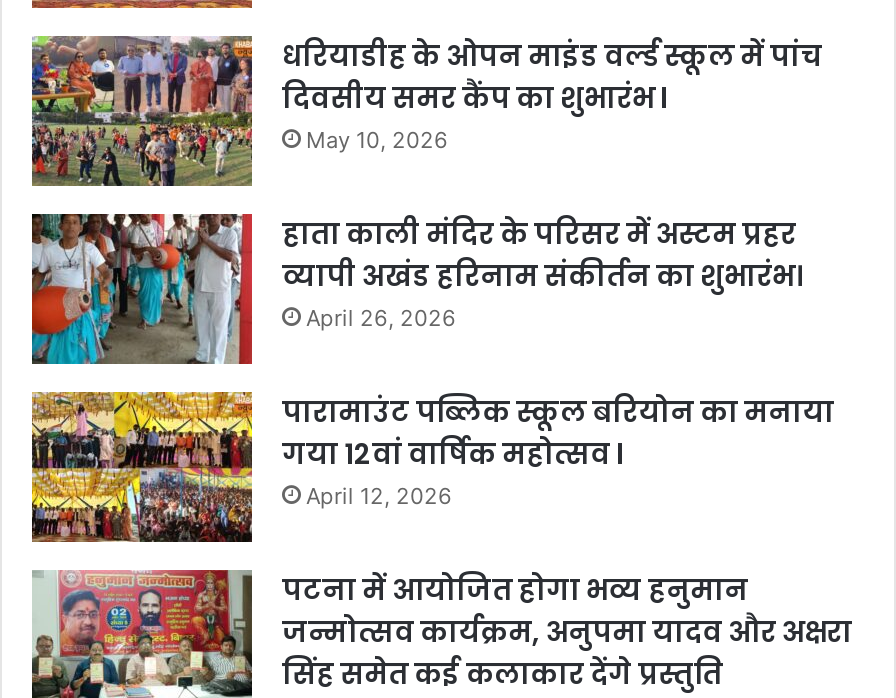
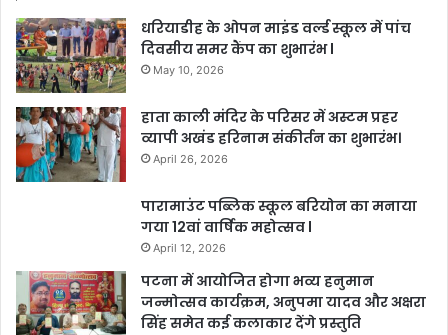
[30,390,254,544] [image] -> none

